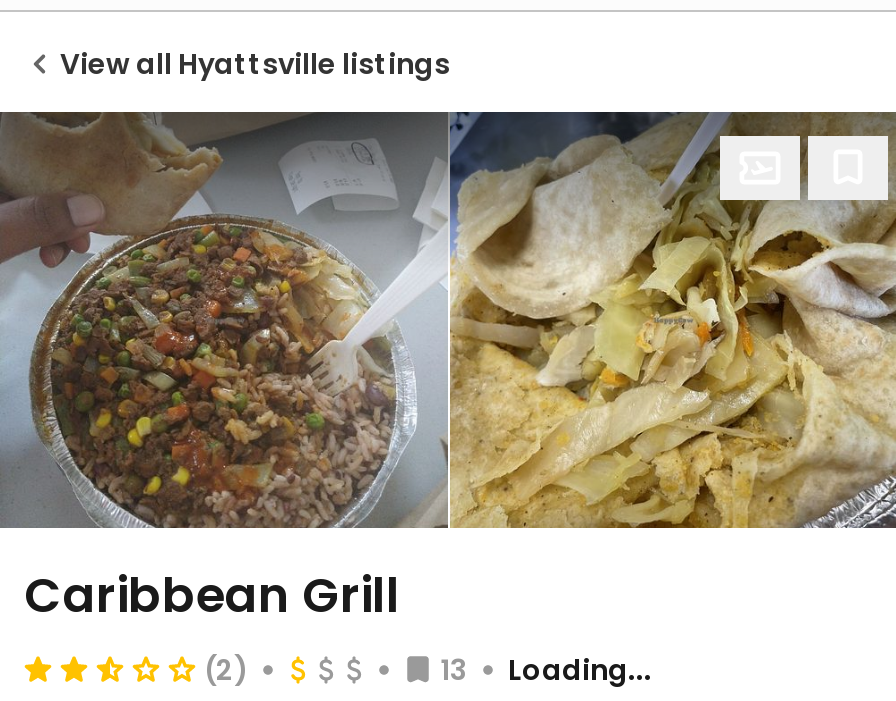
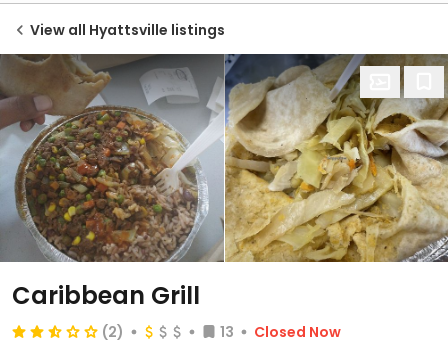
[508,649,652,689] Loading... -> [254,322,341,342] Closed Now

